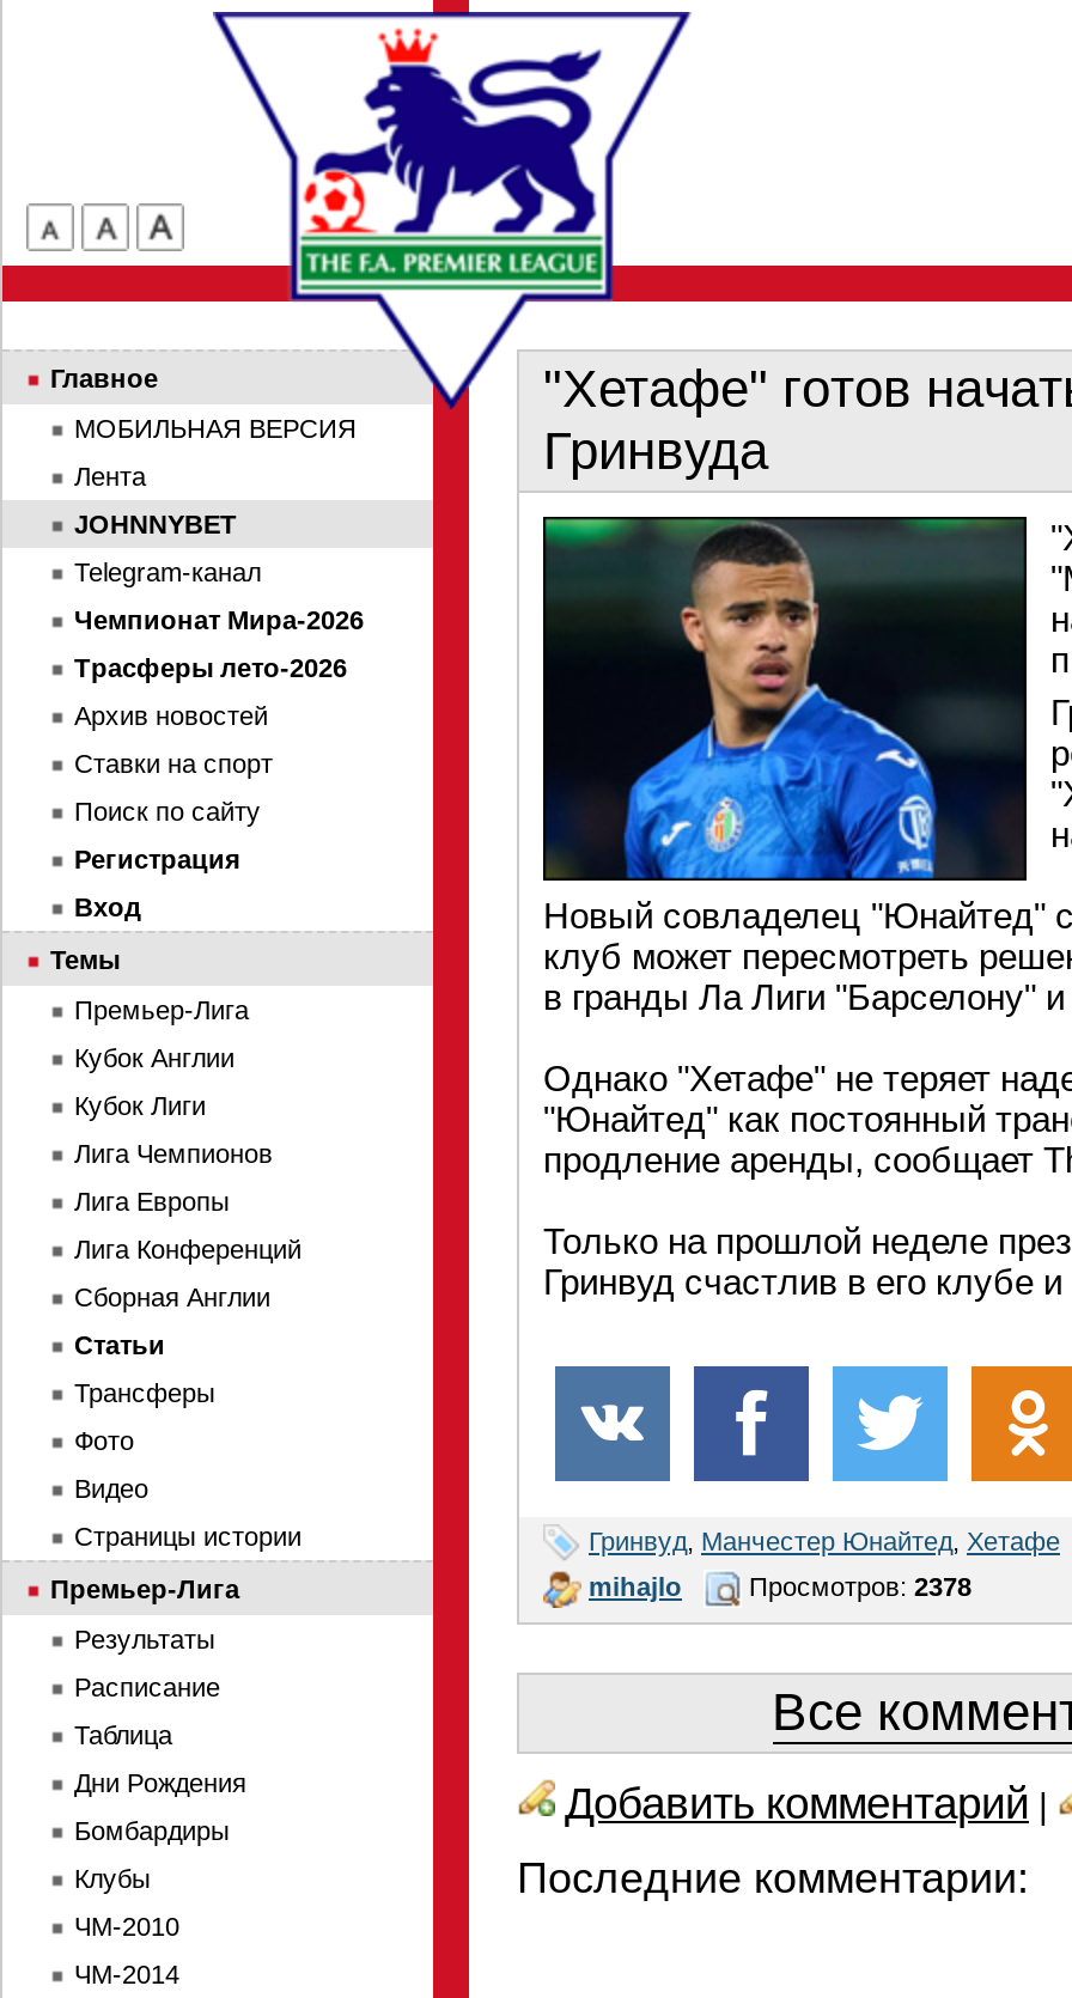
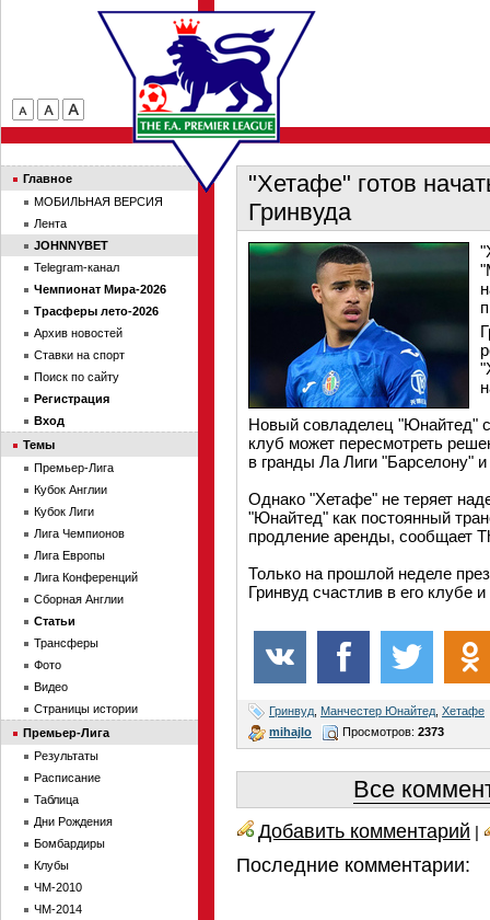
[742,1572,971,1601] Просмотров: 2378 -> [339,725,444,738] Просмотров: 2373

